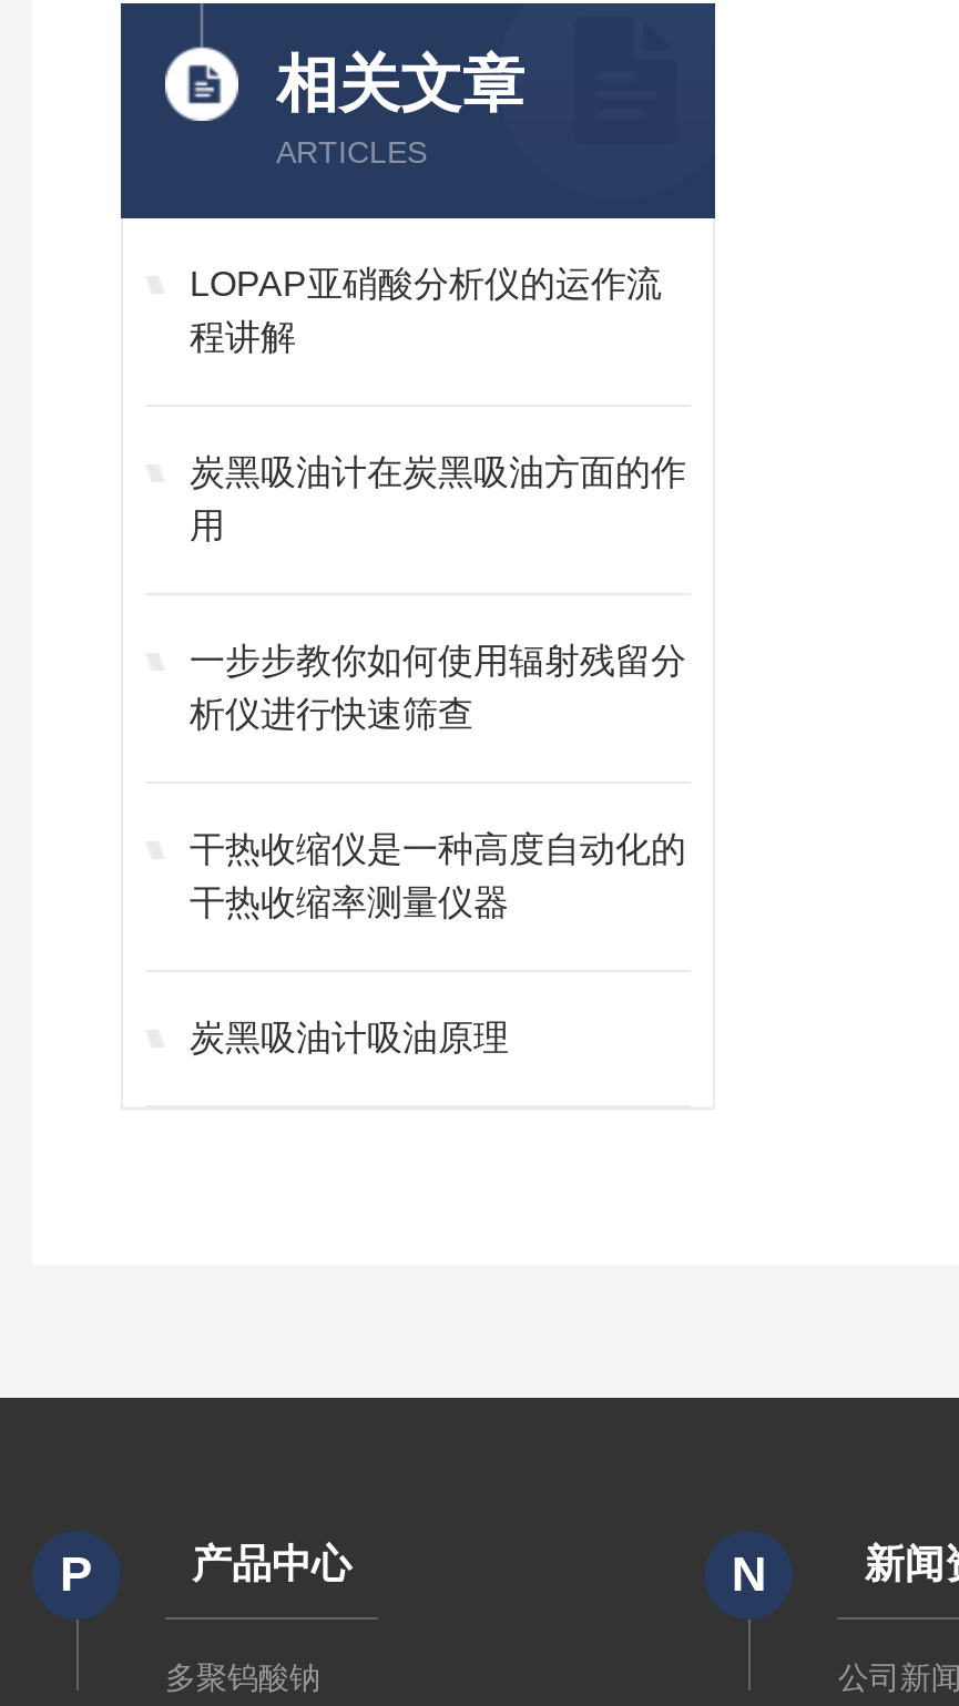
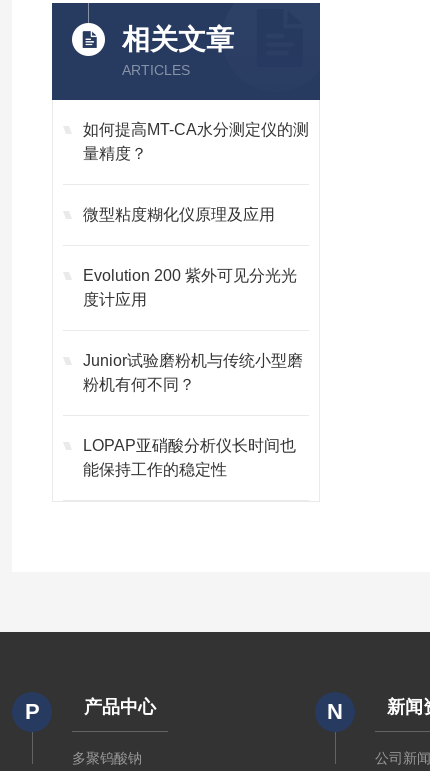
[190,265,662,356] LOPAP亚硝酸分析仪的运作流 | 程讲解 -> [83,121,309,162] 如何提高MT-CA水分测定仪的测 | 量精度？
[190,453,686,544] 炭黑吸油计在炭黑吸油方面的作 | 用 -> [83,206,275,223] 微型粘度糊化仪原理及应用
[190,642,686,733] 一步步教你如何使用辐射残留分 | 析仪进行快速筛查 -> [83,267,297,308] Evolution 200 紫外可见分光光 | 度计应用
[190,830,686,921] 干热收缩仪是一种高度自动化的 | 干热收缩率测量仪器 -> [83,352,303,393] Junior试验磨粉机与传统小型磨 | 粉机有何不同？
[190,1019,509,1056] 炭黑吸油计吸油原理 -> [83,437,296,478] LOPAP亚硝酸分析仪长时间也 | 能保持工作的稳定性

